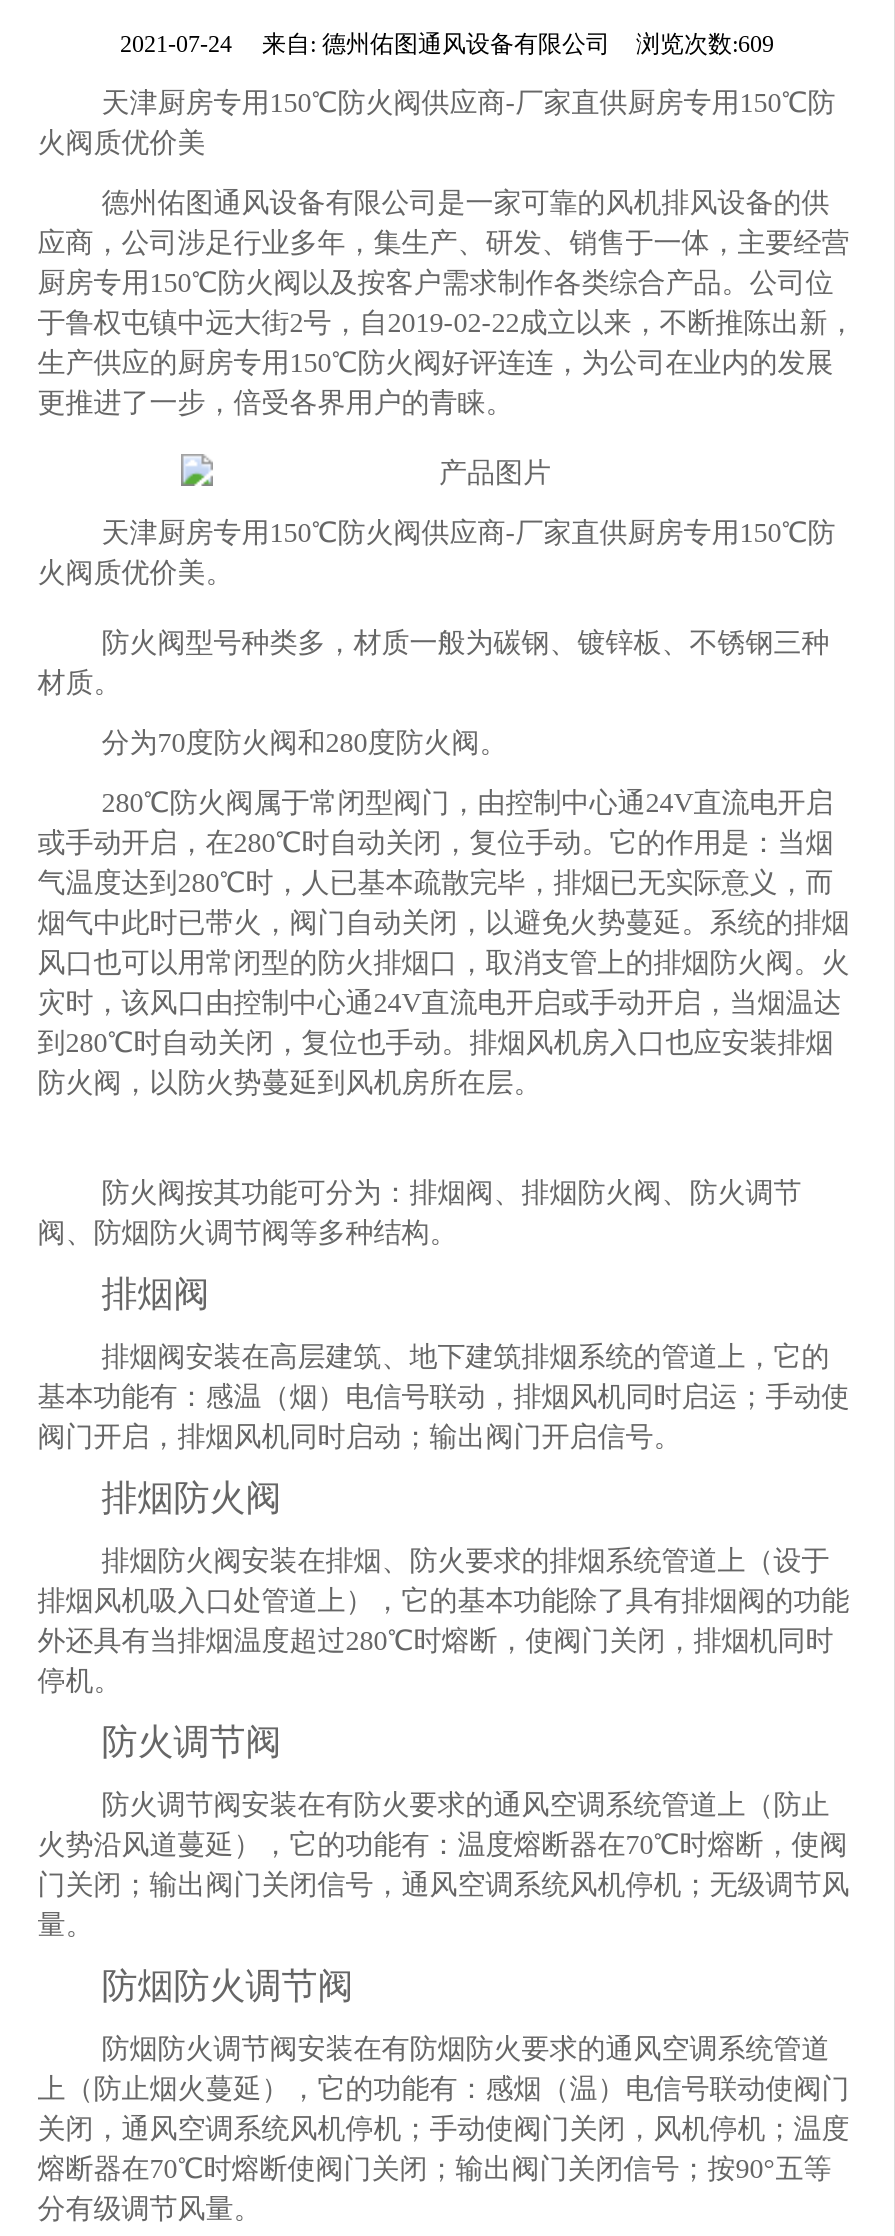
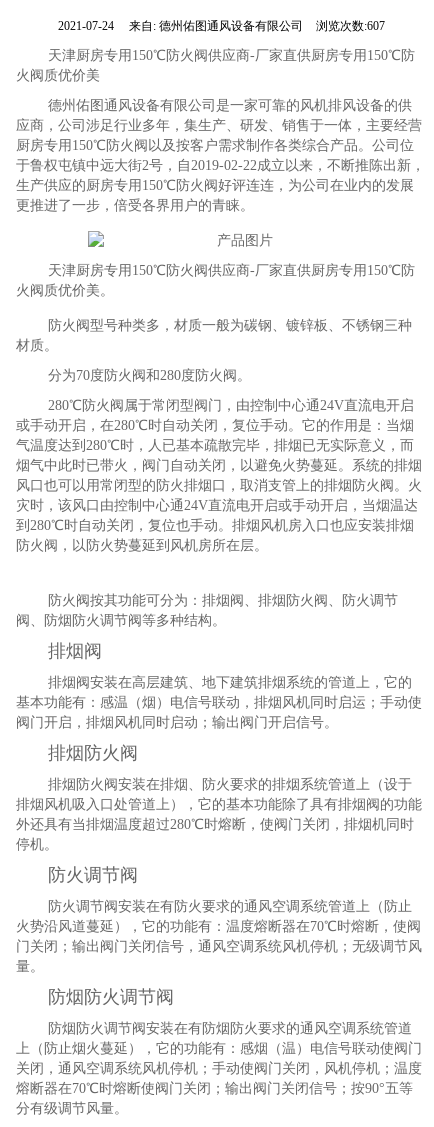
[120,30,774,58] 2021-07-24 来自:德州佑图通风设备有限公司 浏览次数:609 -> [57,19,384,33] 2021-07-24 来自:德州佑图通风设备有限公司 浏览次数:607

